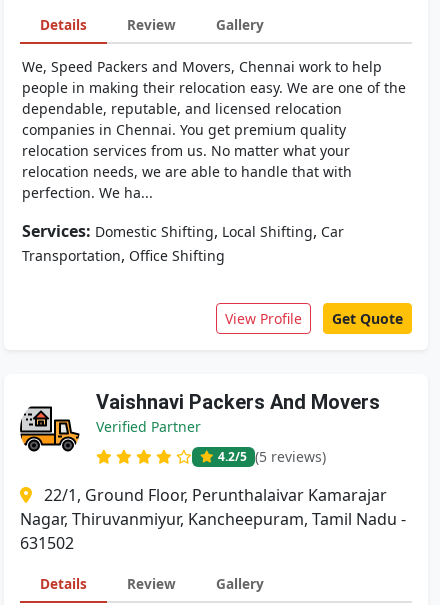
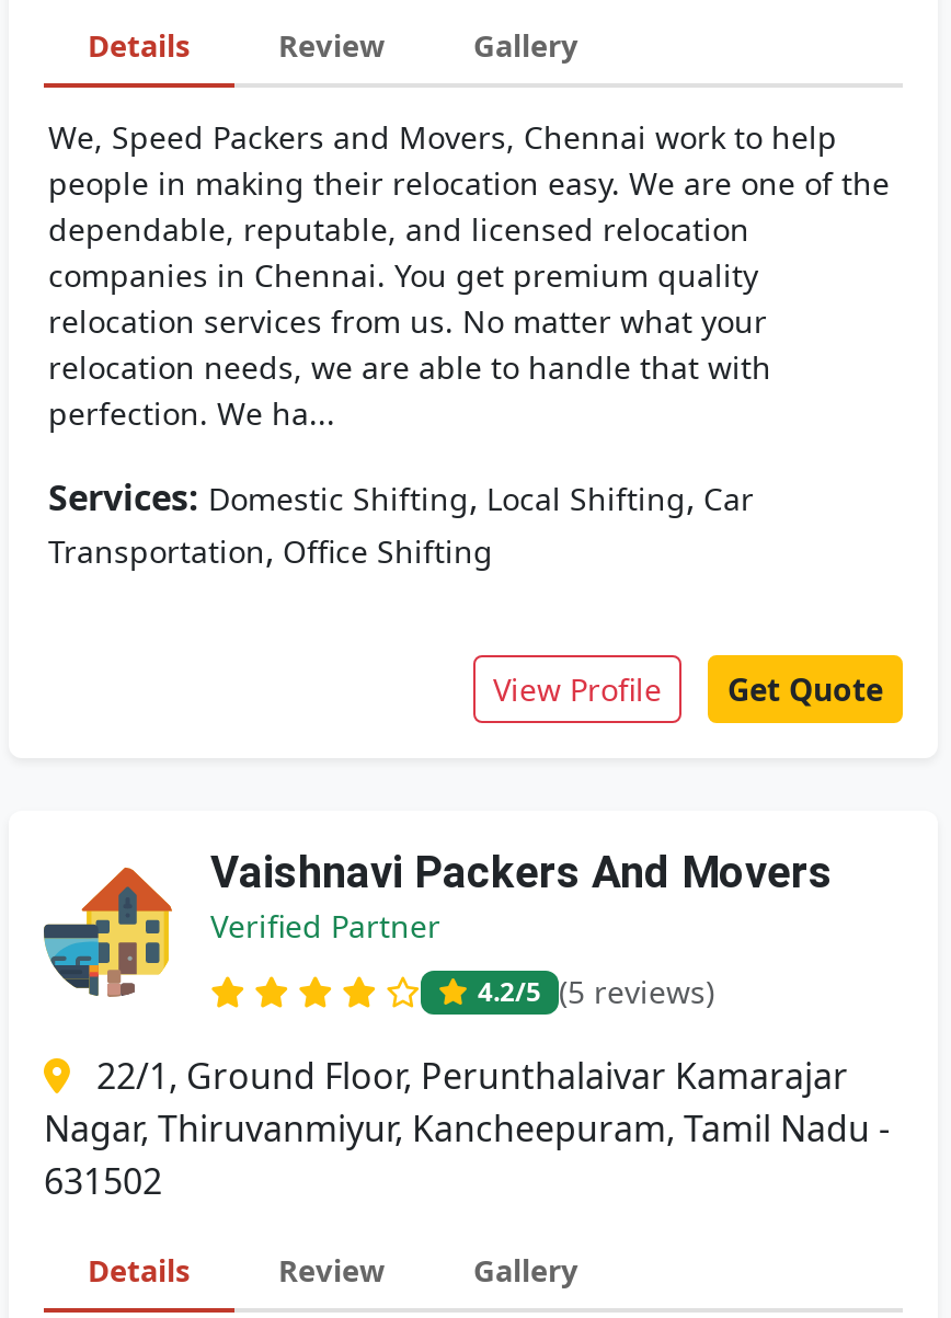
[19,400,81,459] [image] -> [44,866,173,999] [image]

